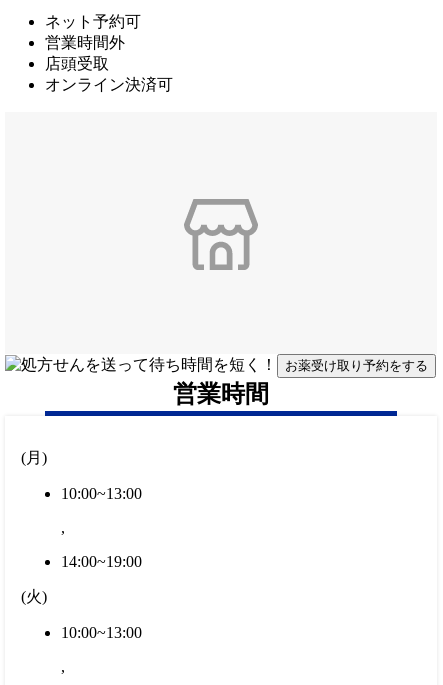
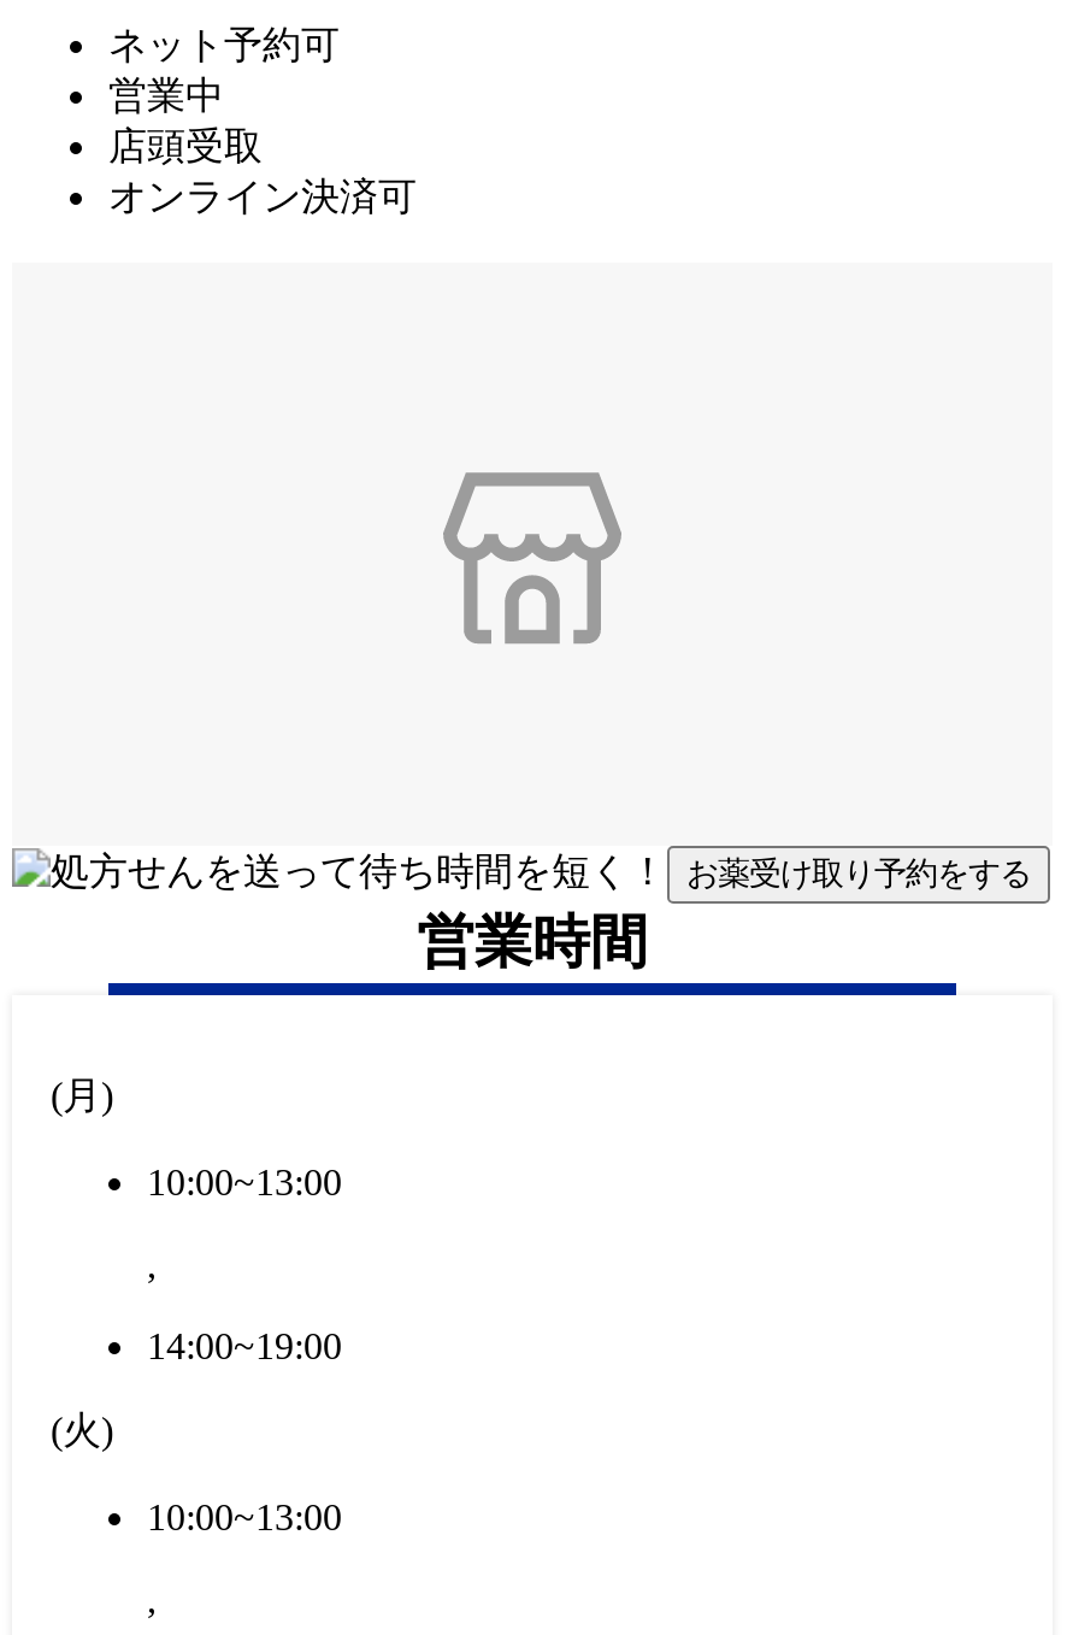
[45,34,125,51] 営業時間外 -> [108,74,224,115] 営業中

